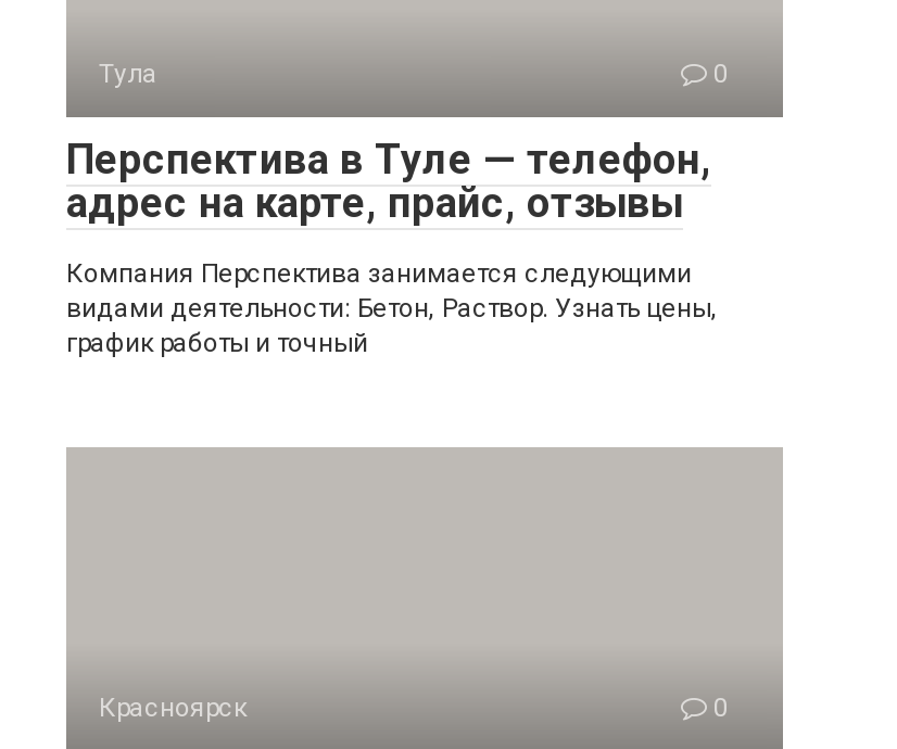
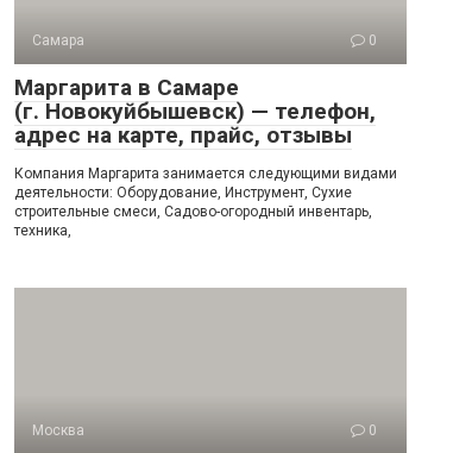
[99,59,157,89] Тула -> [32,32,84,49] Самара
[66,135,711,185] Перспектива в Туле — телефон, -> [14,74,376,125] Маргарита в Самаре | (г. Новокуйбышевск) — телефон,
[66,258,718,358] Компания Перспектива занимается следующими | видами деятельности: Бетон, Раствор. Узнать цены, | график работы и точный -> [14,165,397,239] Компания Маргарита занимается следующими видами | деятельности: Оборудование, Инструмент, Сухие | строительные смеси, Садово-огородный инвентарь, | техника,
[99,693,247,723] Красноярск -> [32,422,84,439] Москва

